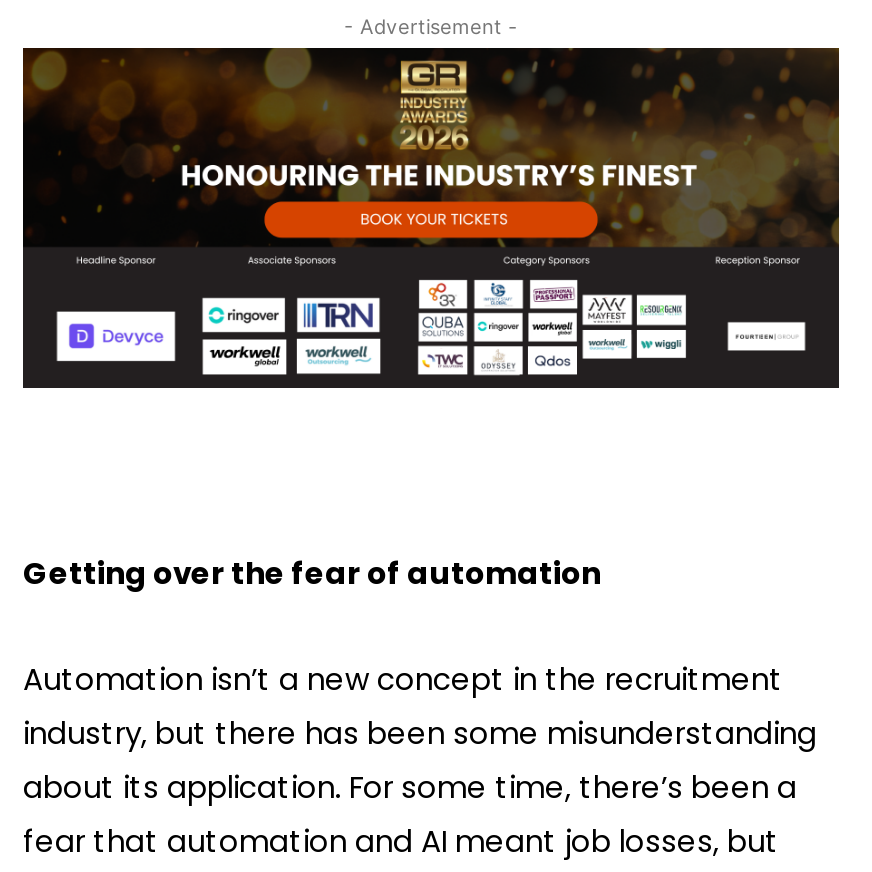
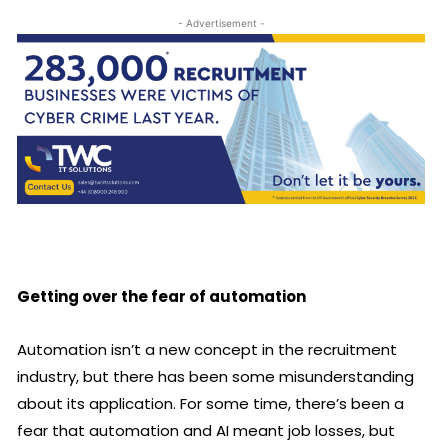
[21,46,841,390] [image] -> [16,33,426,205] [image]

